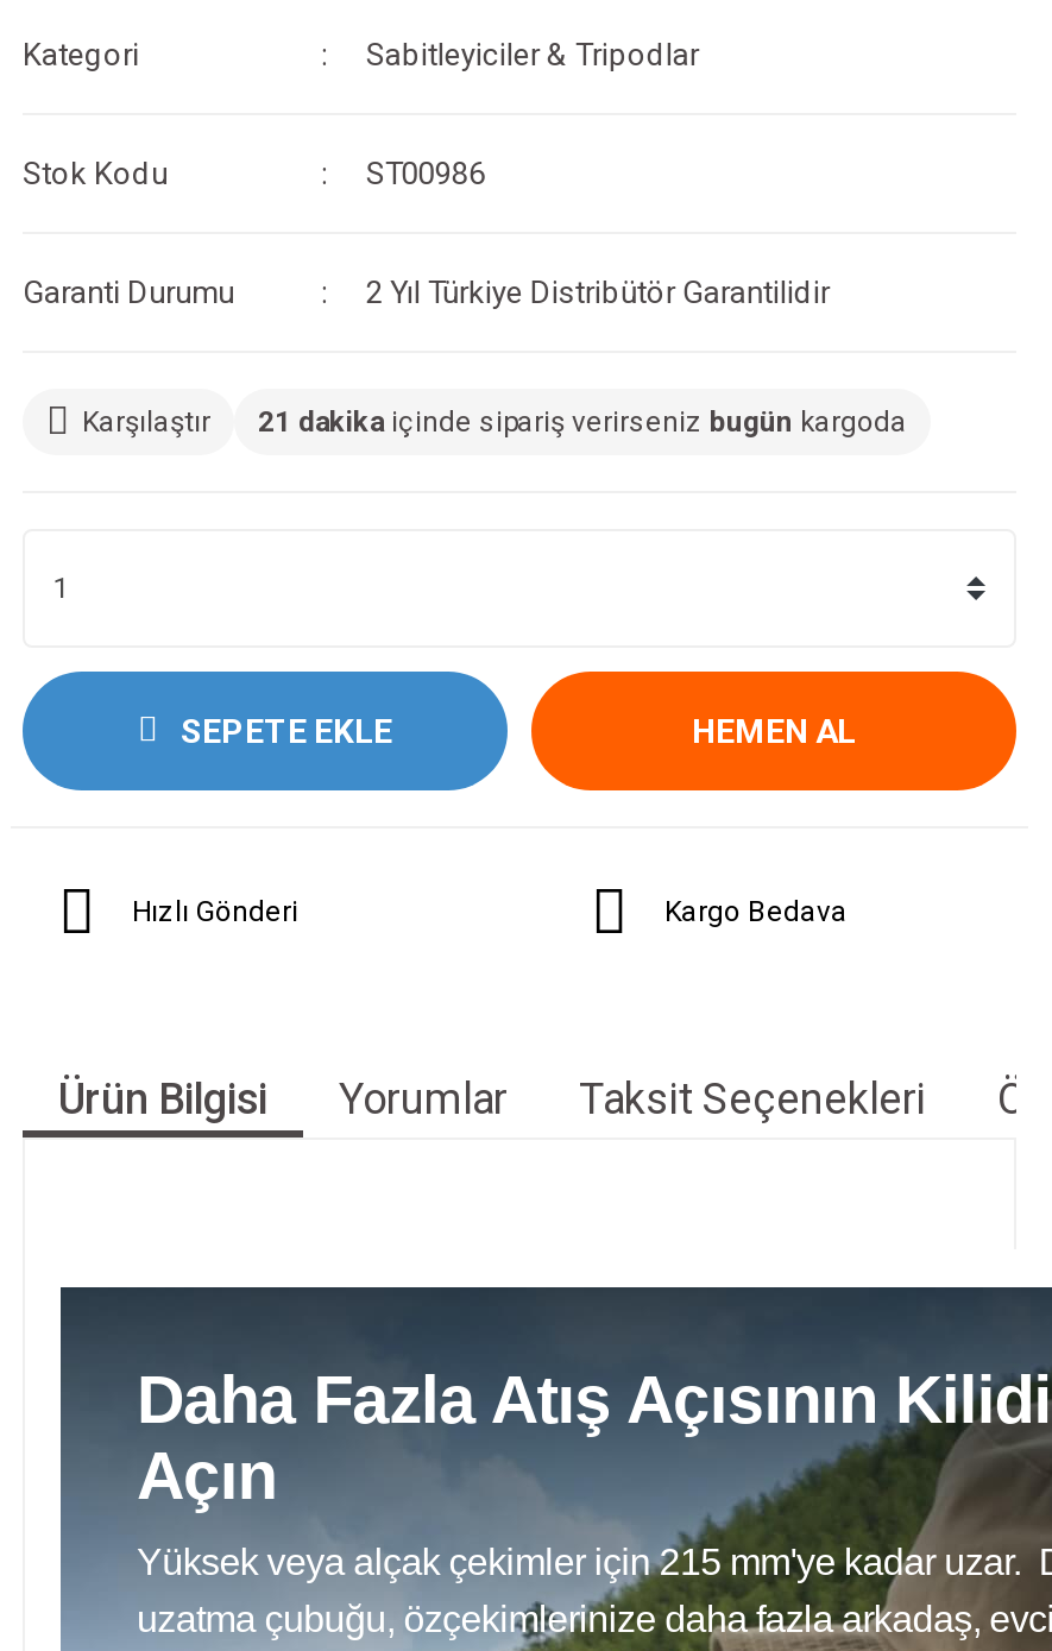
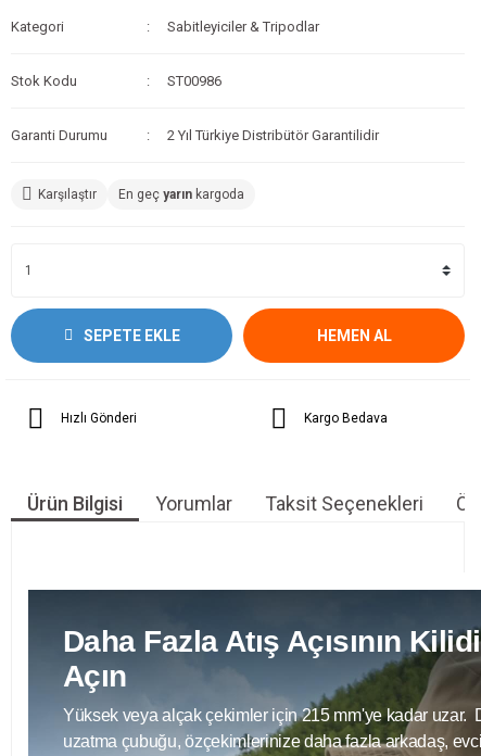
[258,406,907,440] 21 dakika içinde sipariş verirseniz bugün kargoda -> [118,187,244,202] En geç yarın kargoda

